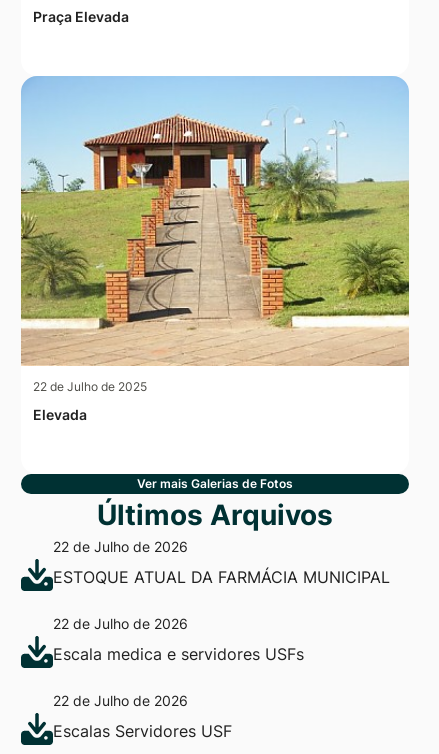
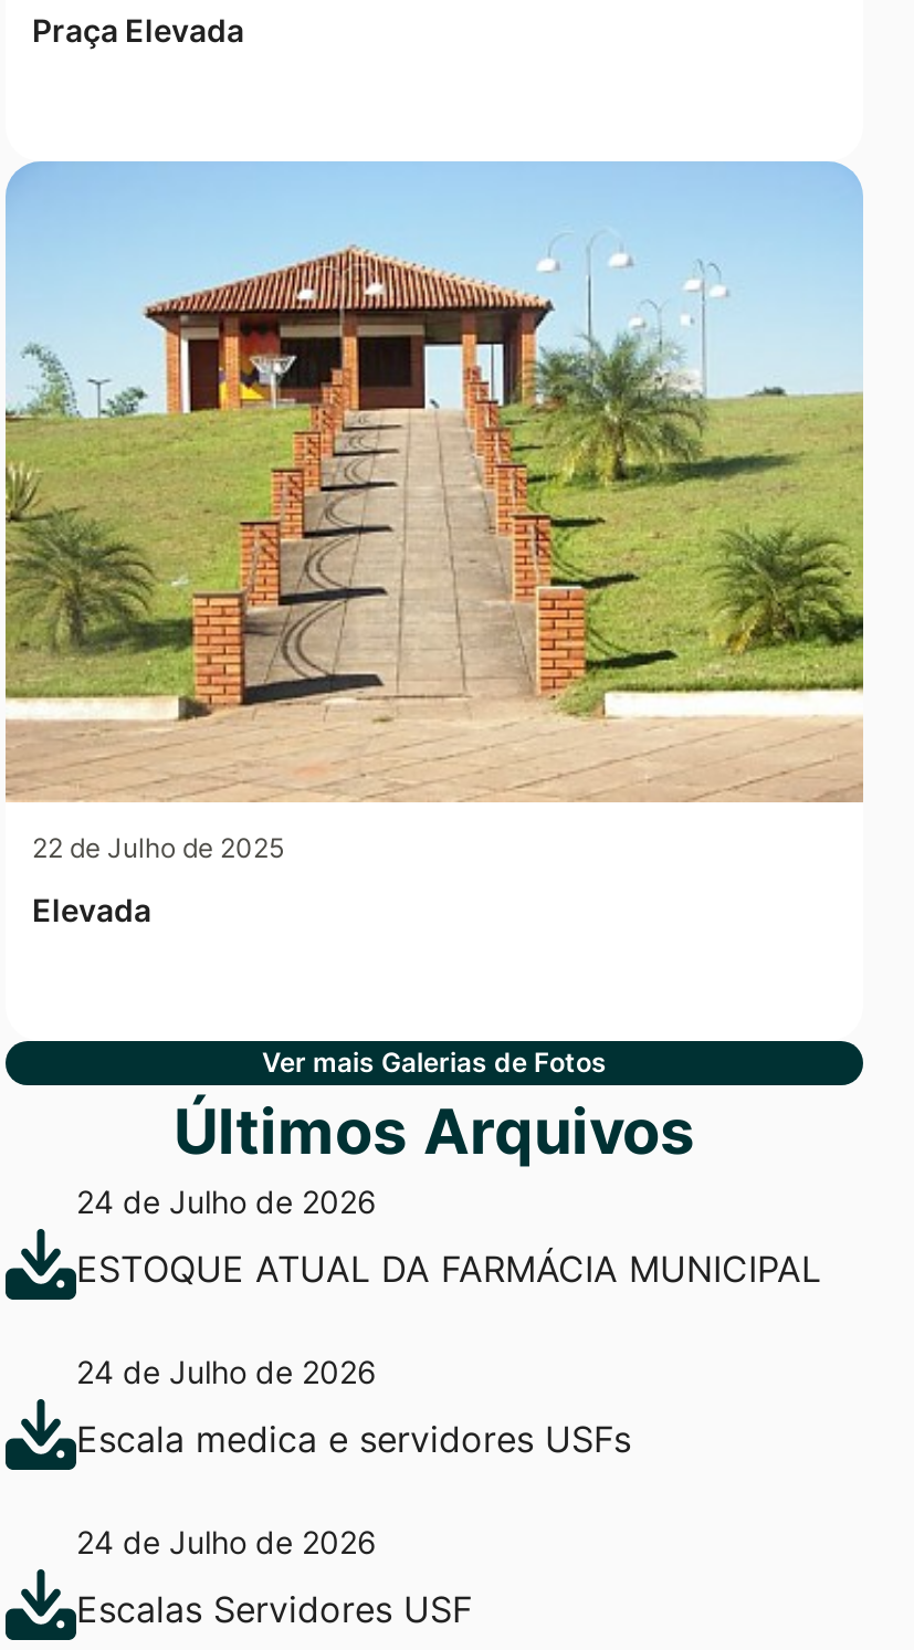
[53,538,188,555] 22 de Julho de 2026 -> [76,1182,377,1219] 24 de Julho de 2026
[53,615,188,632] 22 de Julho de 2026 -> [76,1352,377,1390] 24 de Julho de 2026
[53,692,188,709] 22 de Julho de 2026 -> [76,1522,377,1560] 24 de Julho de 2026

